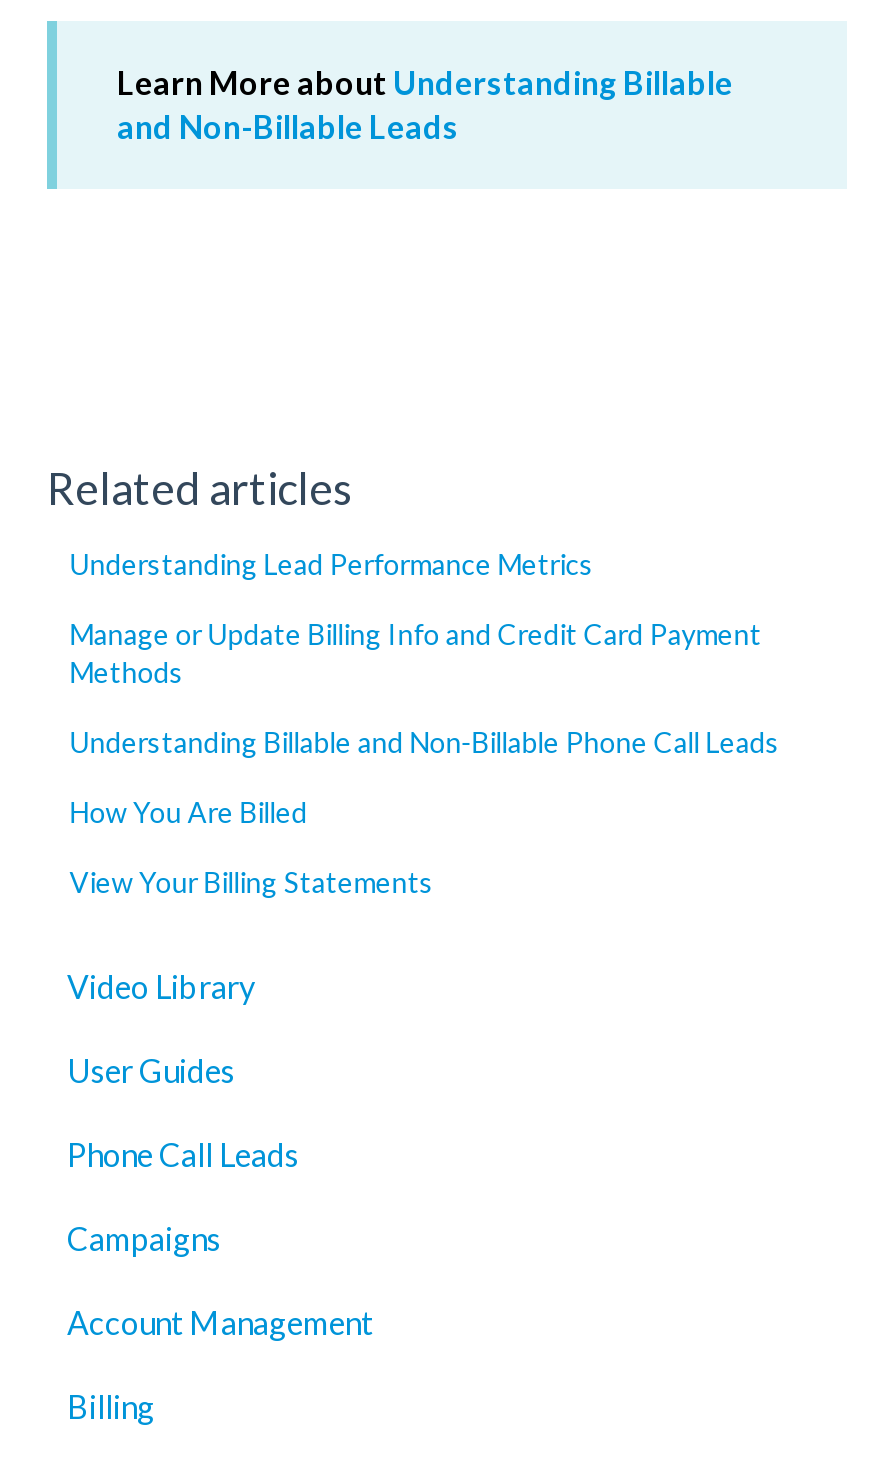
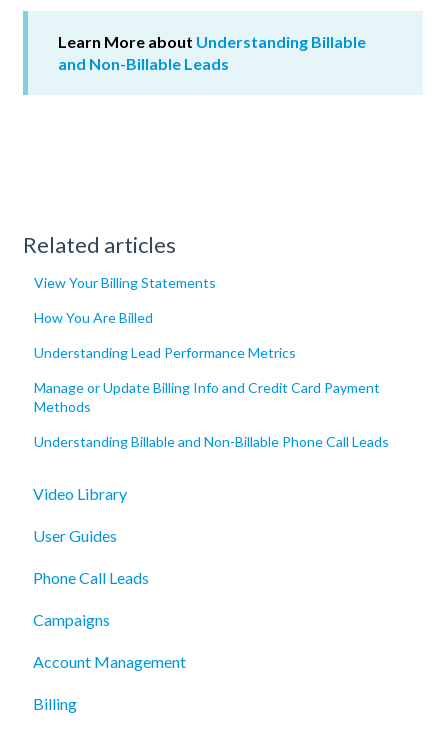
moved [69,547,779,759] -> [34,344,389,450]: Understanding Lead Performance Metrics | Manage or Update Billing Info and Credit Card Payment | Methods | Understanding Billable and Non-Billable Phone Call Leads
moved [69,795,433,899] -> [34,274,216,326]: View Your Billing Statements | How You Are Billed

